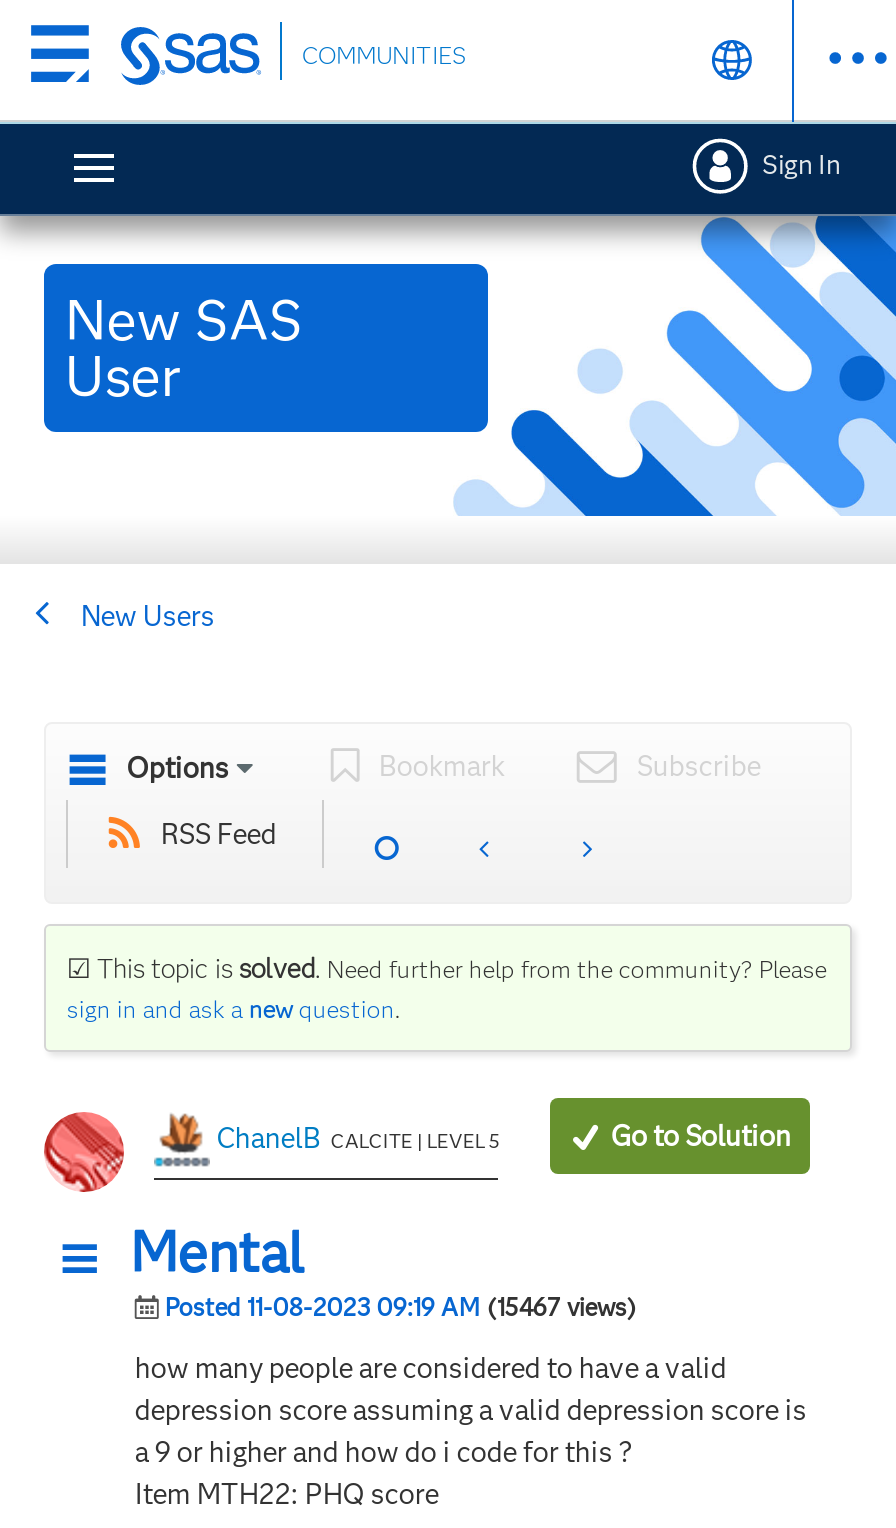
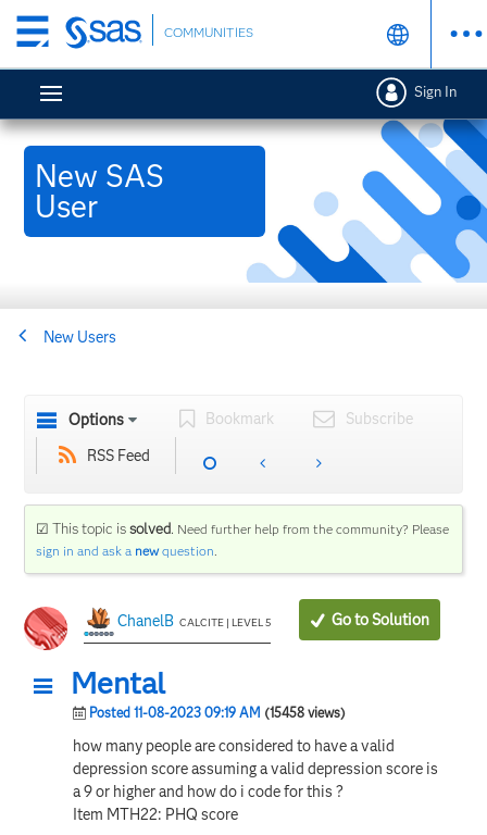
[165,1291,637,1321] Posted 11-08-2023 09:19 AM (15467 views) -> [90,704,346,720] Posted 11-08-2023 09:19 AM (15458 views)

